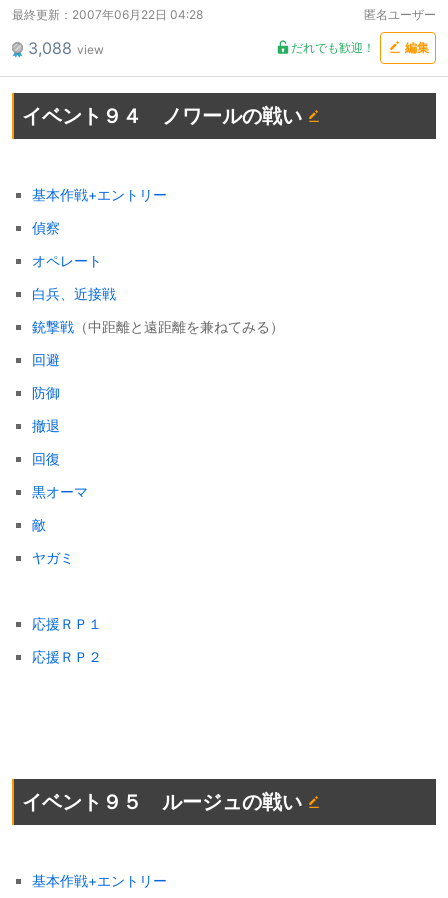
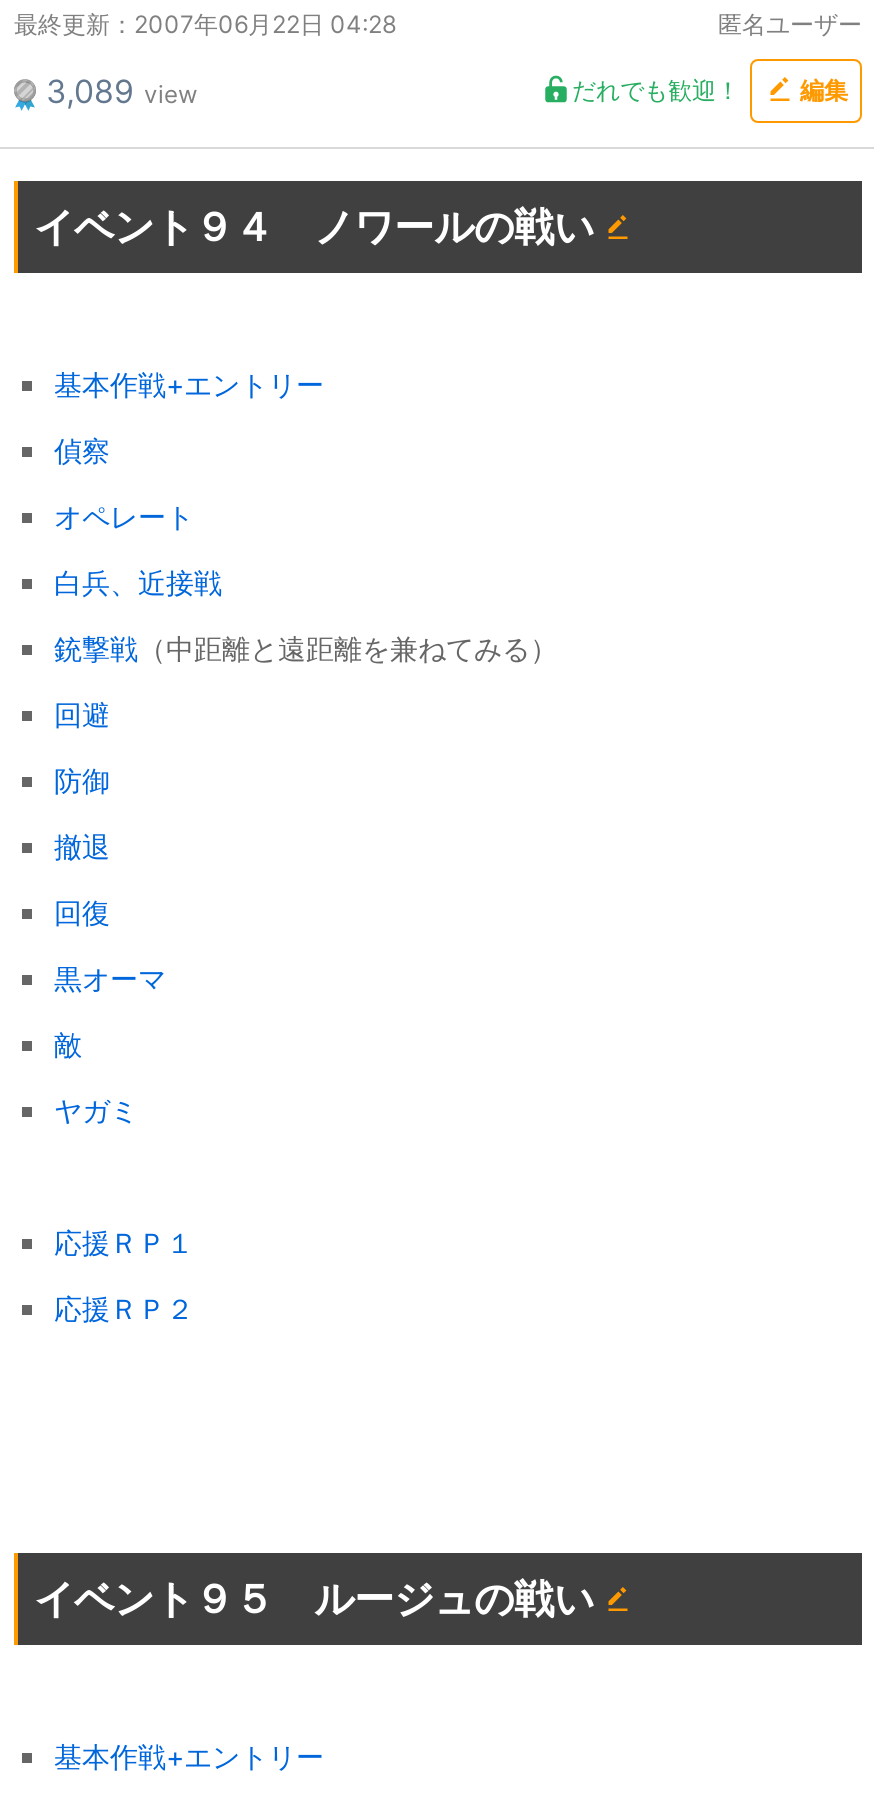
[28,38,104,58] 3,088 view -> [46,71,198,111] 3,089 view

